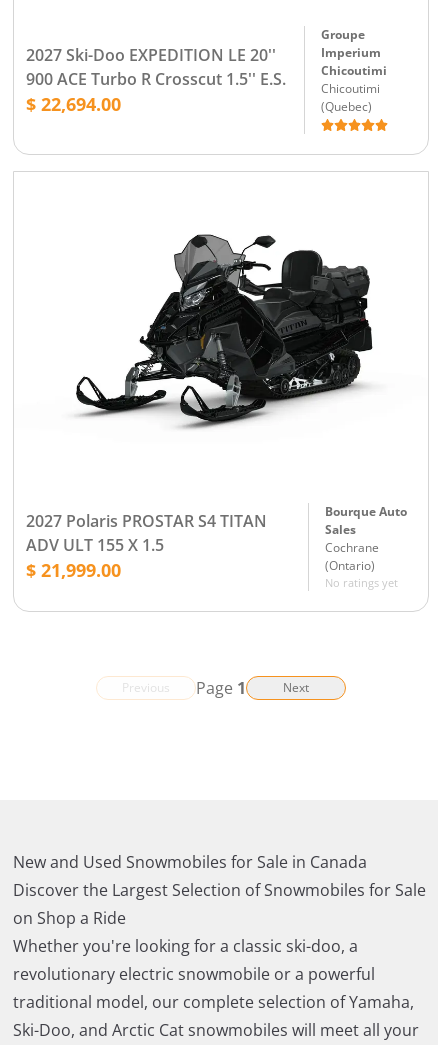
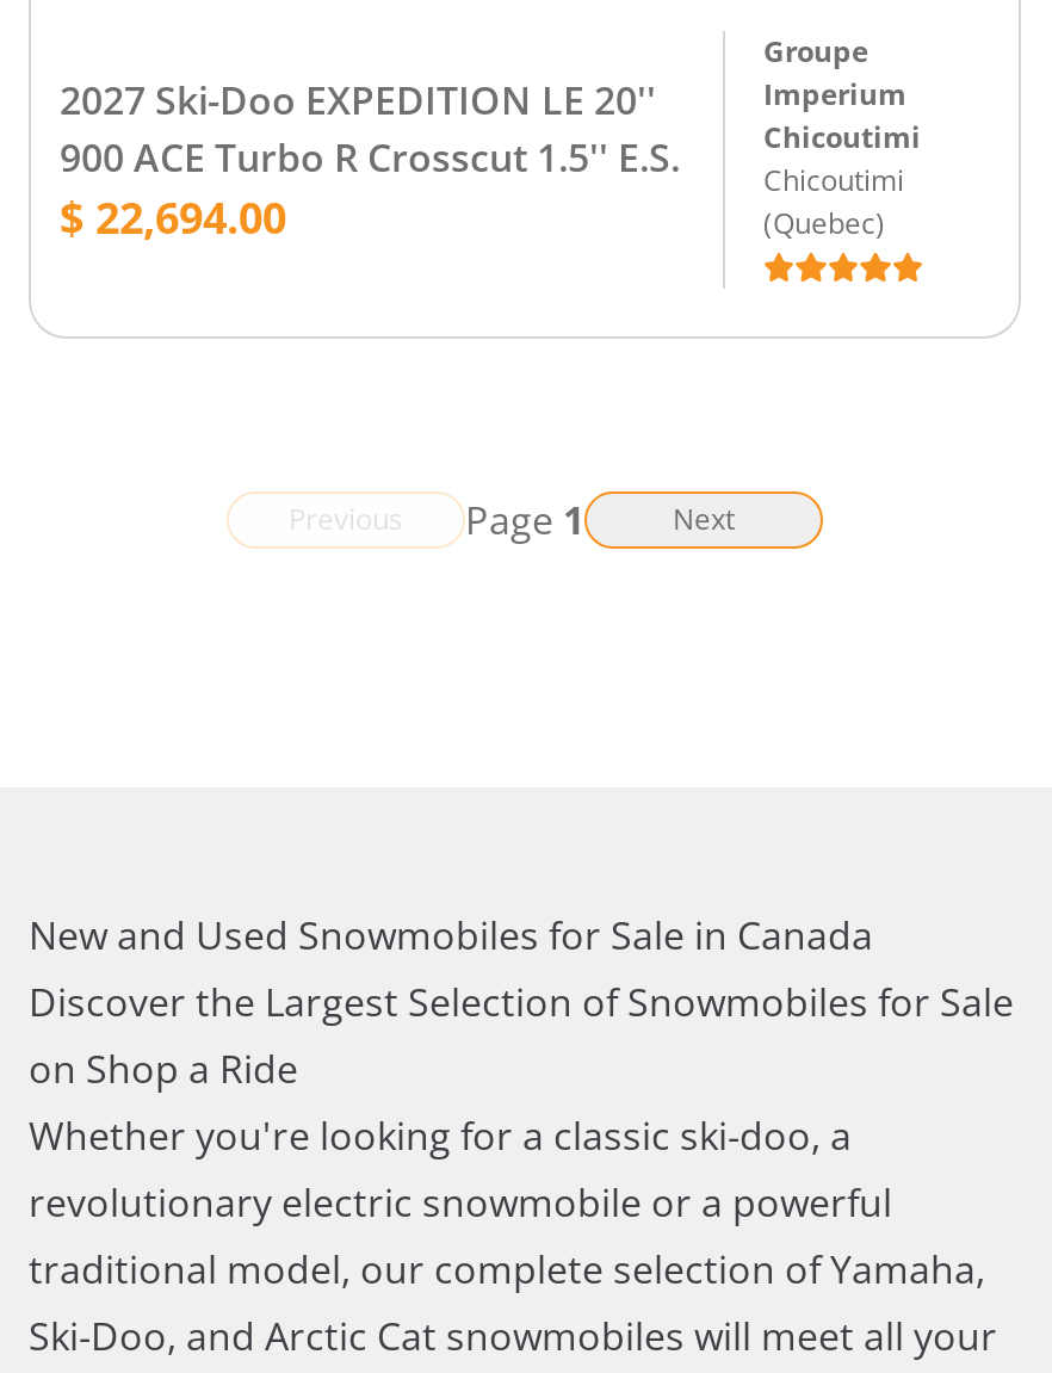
[75,234,373,428] [image] -> none
[325,503,407,590] Bourque Auto | Sales | Cochrane | (Ontario) | No ratings yet -> none
[26,510,267,582] 2027 Polaris PROSTAR S4 TITAN | ADV ULT 155 X 1.5 | $ 21,999.00 -> none

